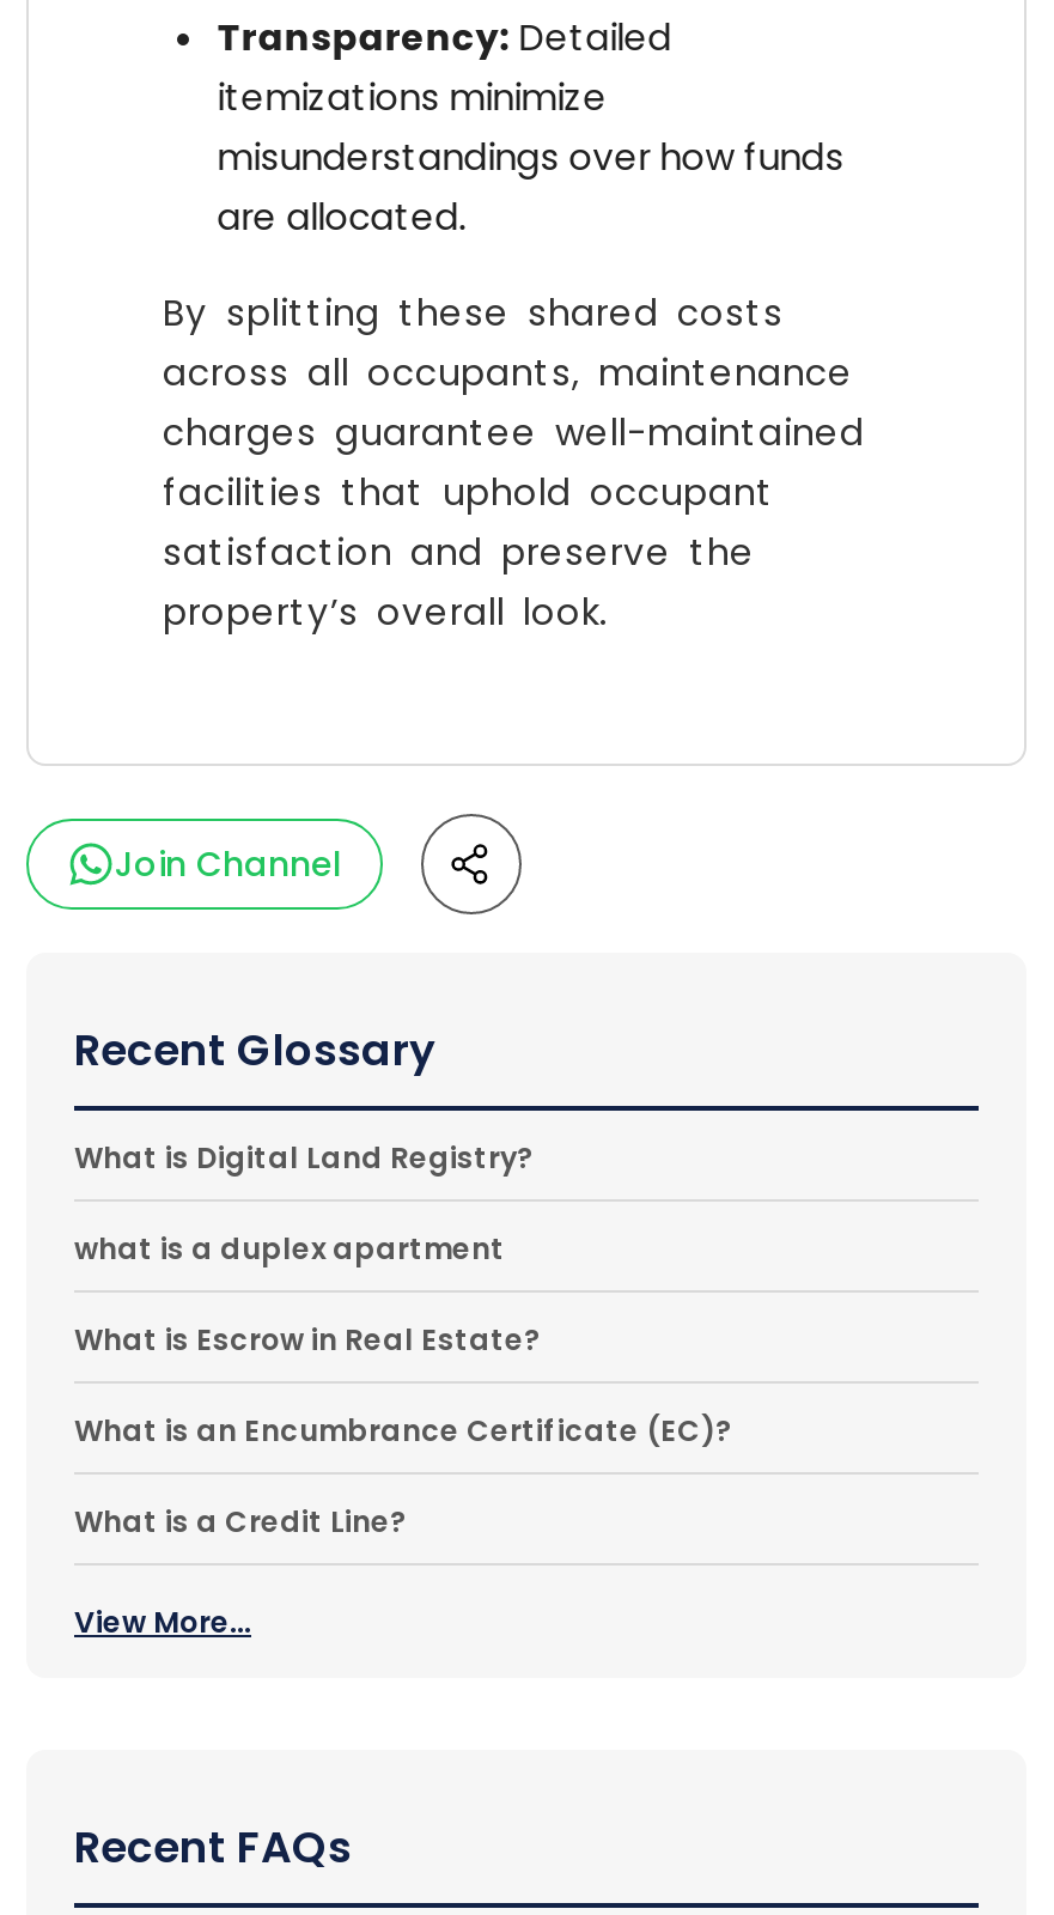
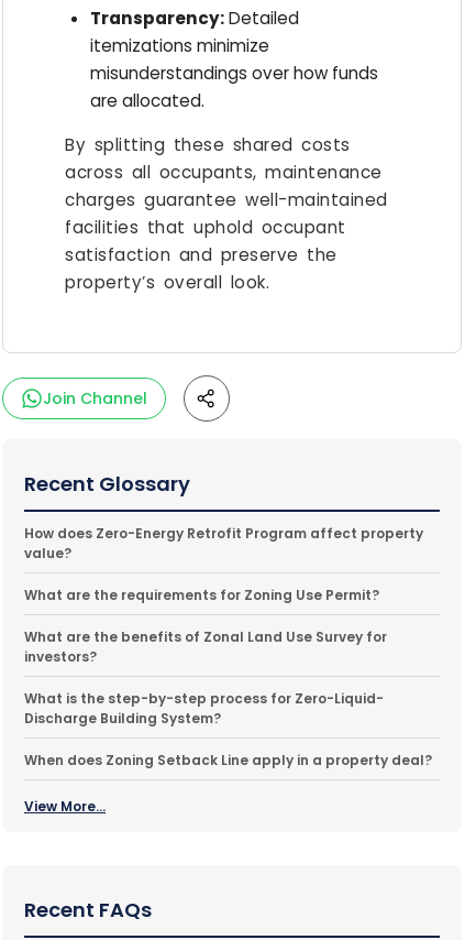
[74,1138,534,1178] What is Digital Land Registry? -> [24,524,423,563] How does Zero-Energy Retrofit Program affect property | value?
[74,1228,505,1269] what is a duplex apartment -> [24,586,379,605] What are the requirements for Zoning Use Permit?
[74,1319,541,1360] What is Escrow in Real Estate? -> [24,628,387,666] What are the benefits of Zonal Land Use Survey for | investors?
[74,1410,732,1451] What is an Encumbrance Certificate (EC)? -> [24,689,384,728] What is the step-by-step process for Zero-Liquid- | Discharge Building System?
[74,1501,407,1542] What is a Credit Line? -> [24,751,432,770] When does Zoning Setback Line apply in a property deal?

